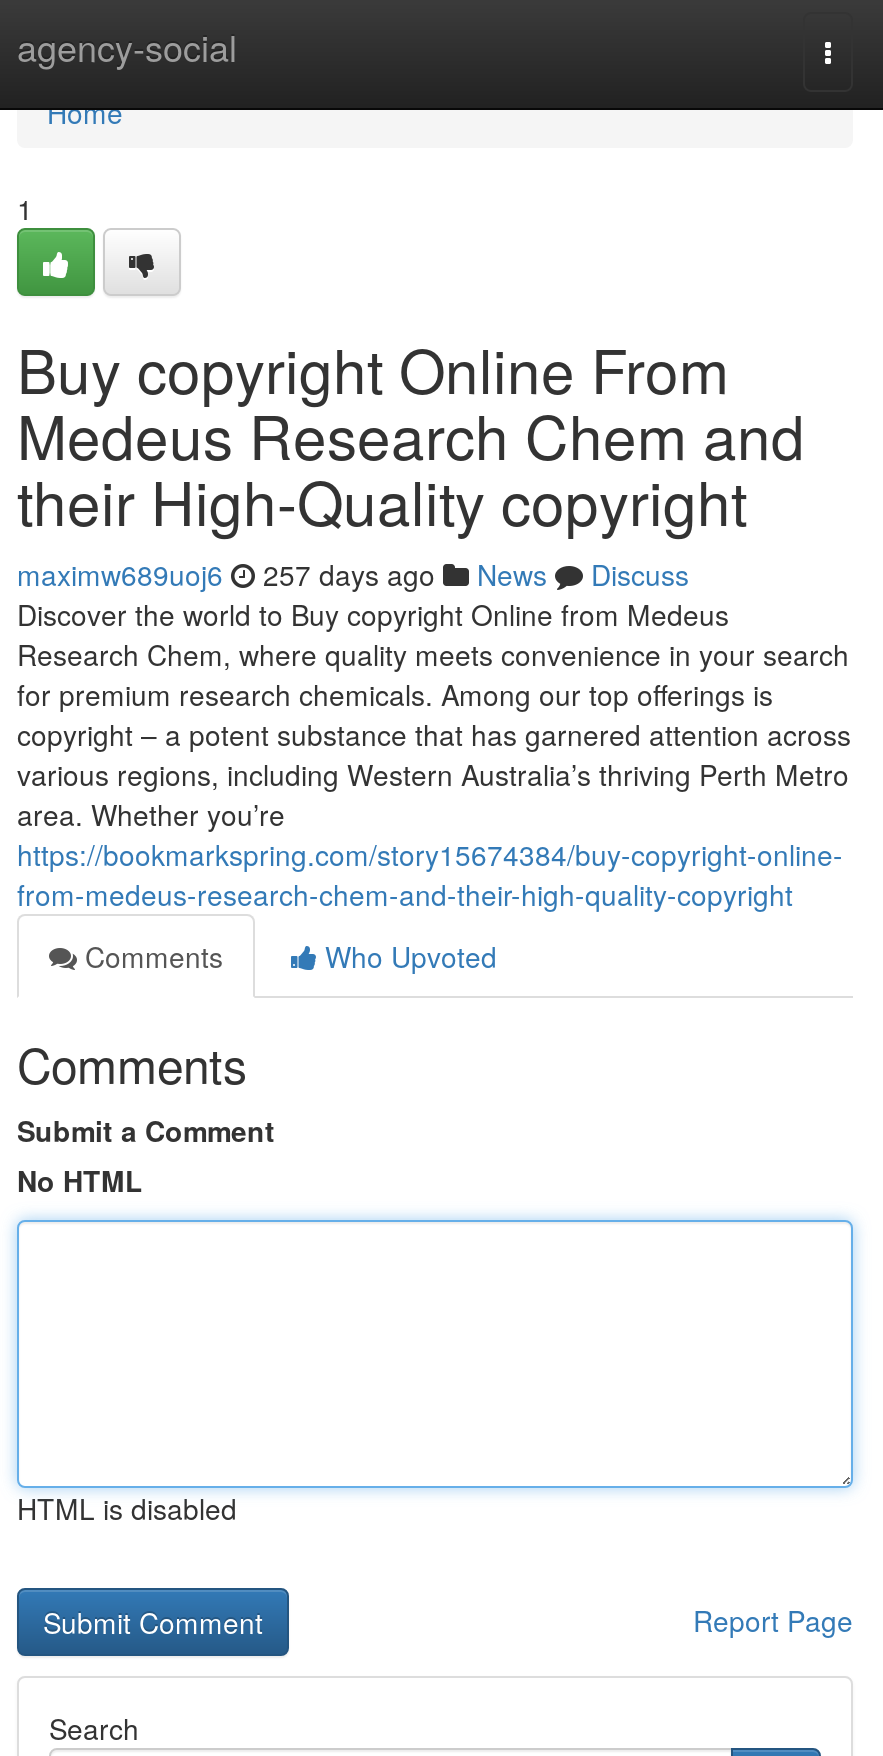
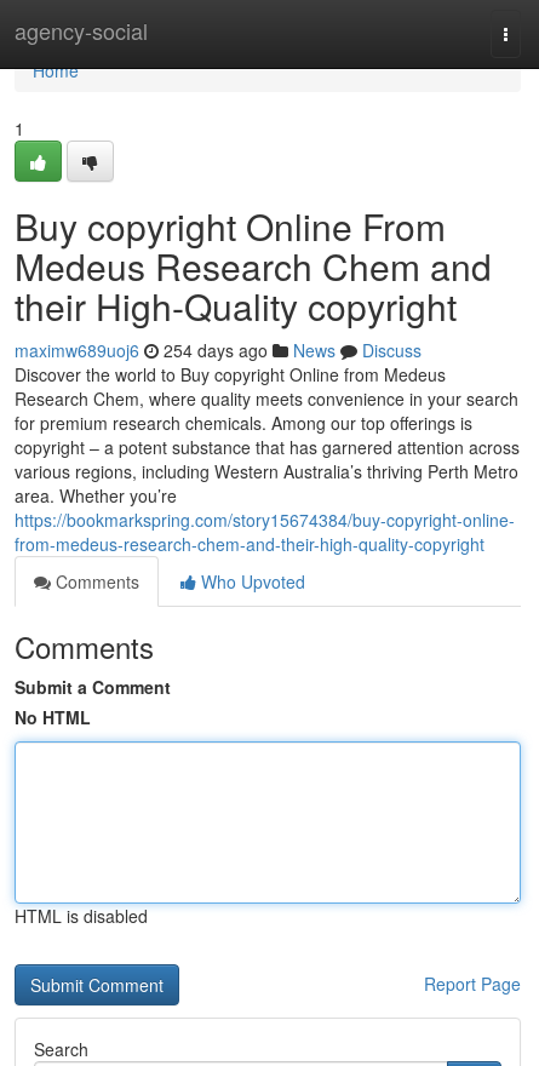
[17,554,689,594] maximw689uoj6 257 days ago News Discuss -> [15,338,422,362] maximw689uoj6 254 days ago News Discuss

